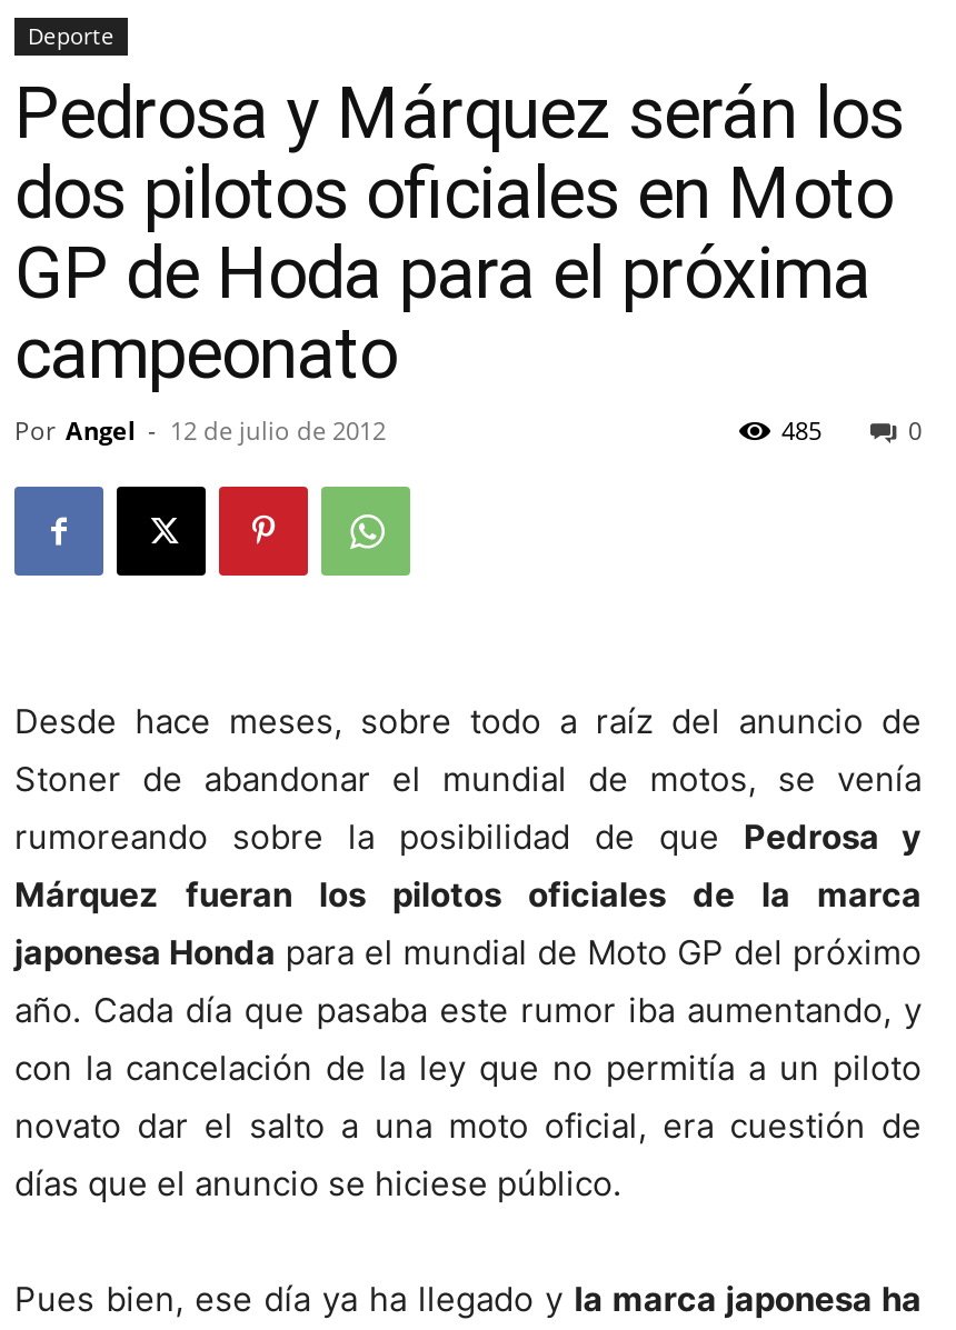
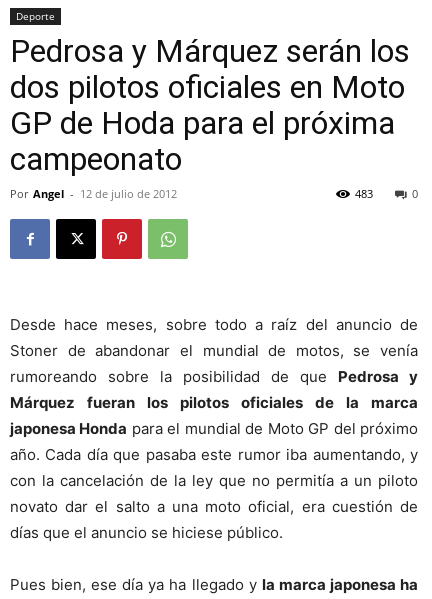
[781,413,821,447] 485 -> [355,186,373,201] 483

